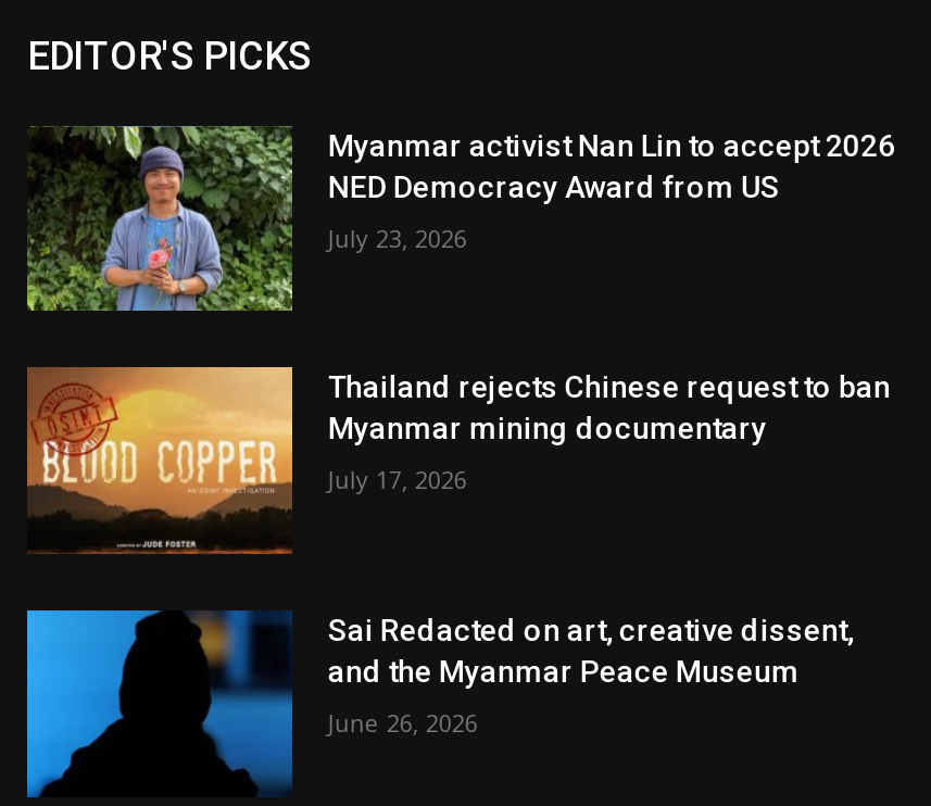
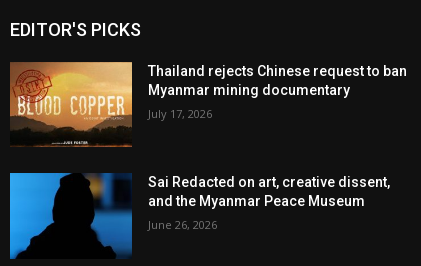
[25,124,895,313] [image] | Myanmar activist Nan Lin to accept 2026 | NED Democracy Award from US | July 23, 2026 -> none

